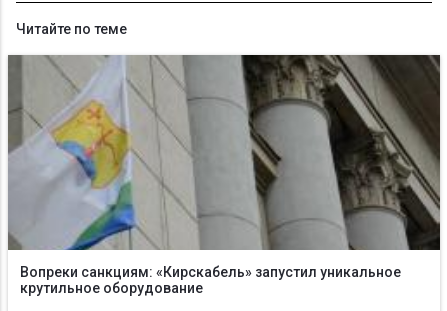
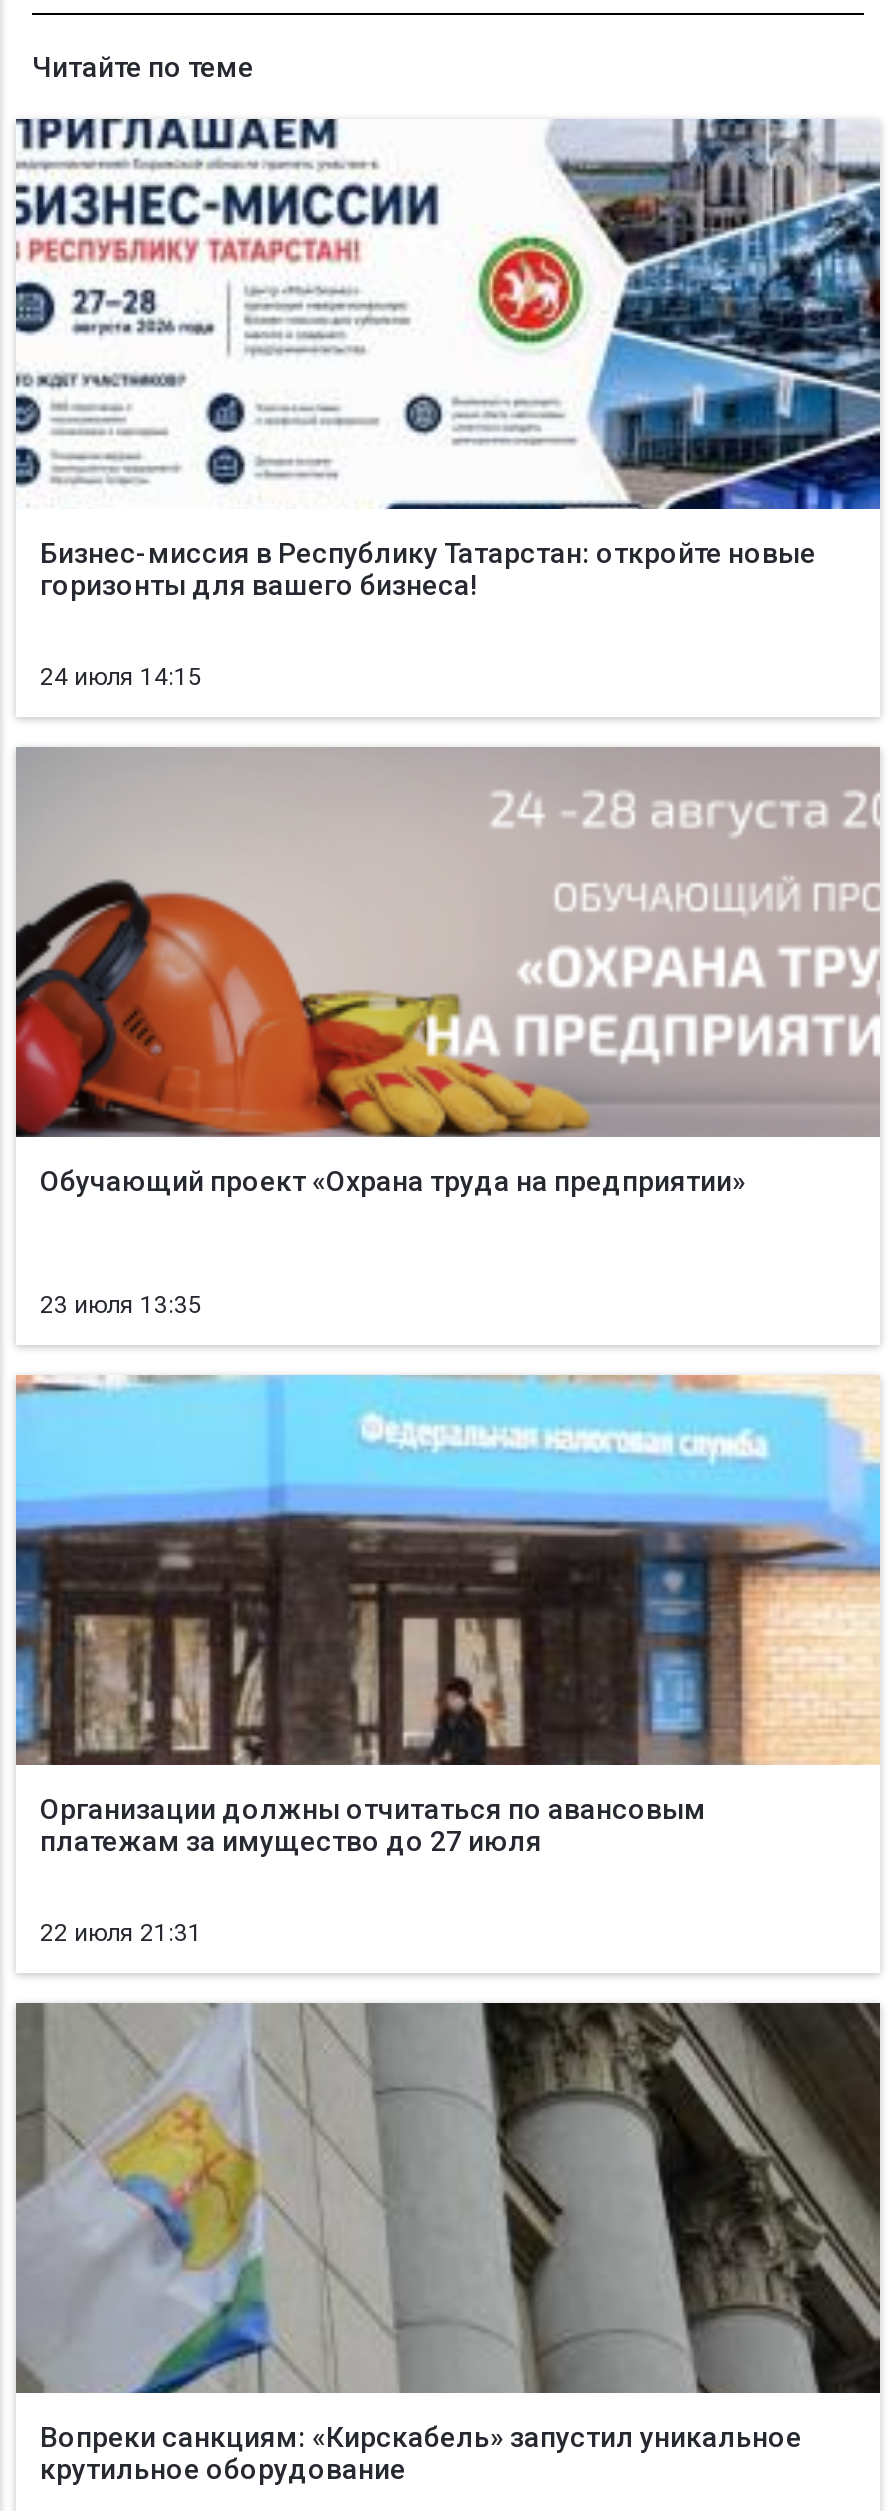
none -> [14,745,882,1197] [image] | Обучающий проект «Охрана труда на предприятии»
none -> [14,1373,882,1947] [image] | Организации должны отчитаться по авансовым | платежам за имущество до 27 июля | 22 июля 21:31
none -> [16,117,882,691] [image] | Бизнес-миссия в Республику Татарстан: откройте новые | горизонты для вашего бизнеса! | 24 июля 14:15
none -> [40,1291,202,1319] 23 июля 13:35

